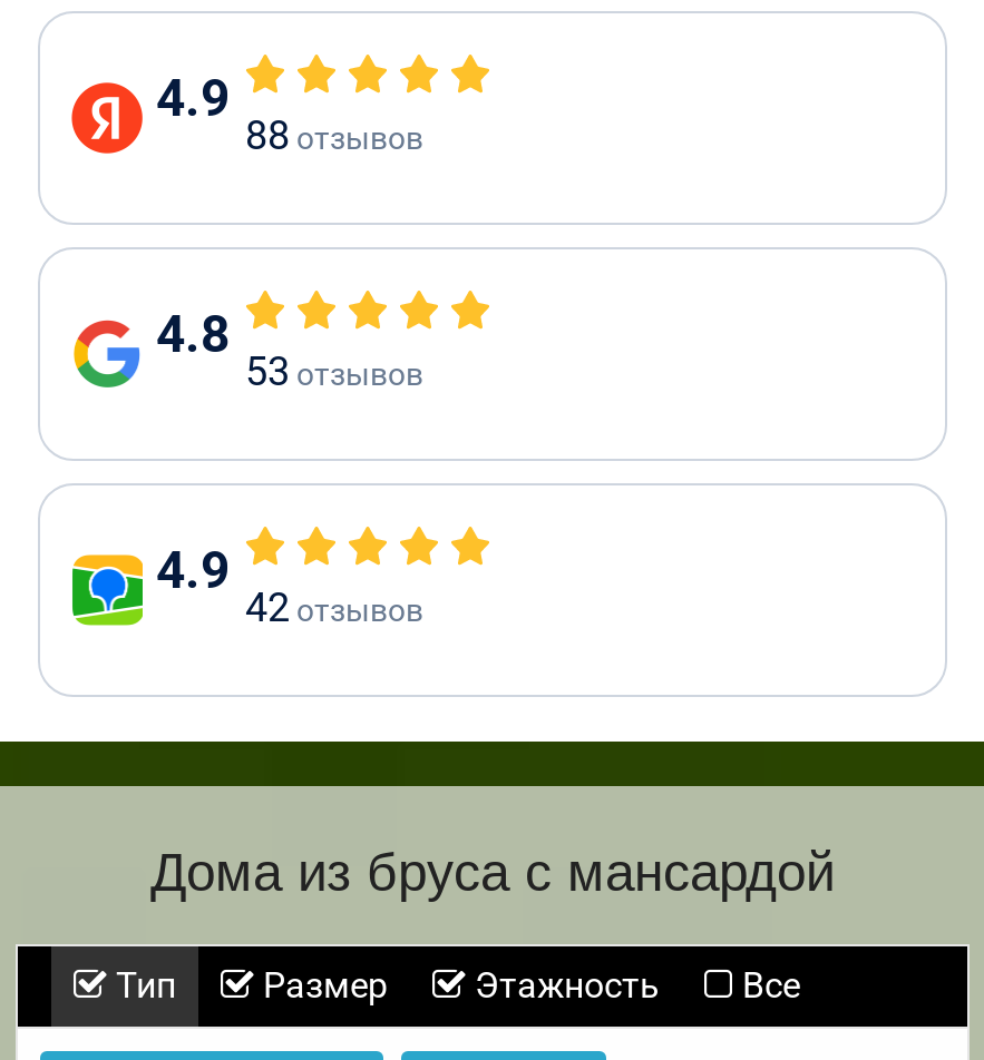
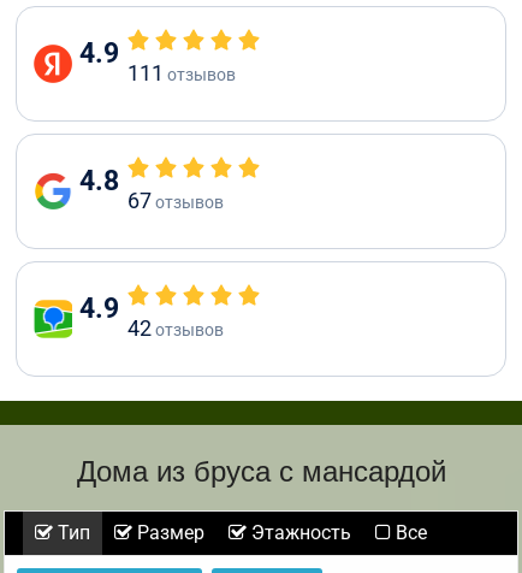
[245,111,423,158] 88 отзывов -> [127,60,236,85] 111 отзывов
[245,347,423,394] 53 отзывов -> [127,188,224,213] 67 отзывов

